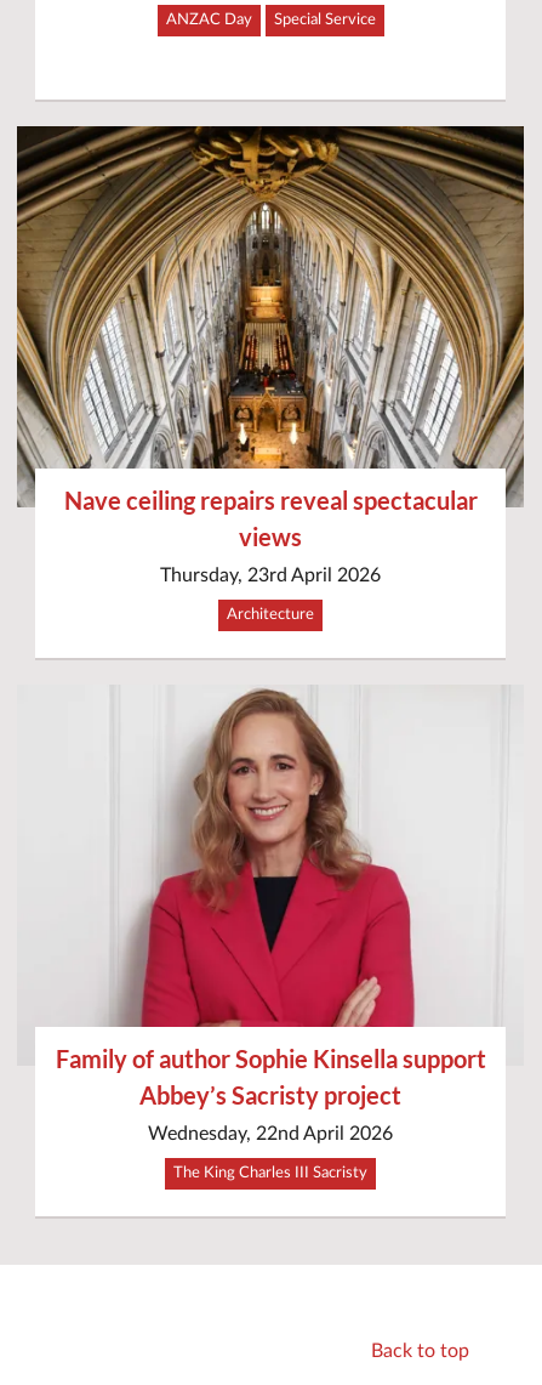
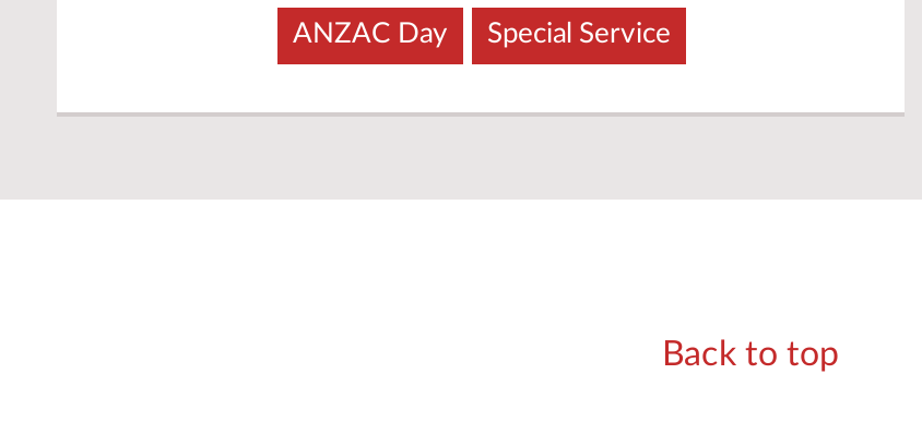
[16,124,525,622] [image] | Nave ceiling repairs reveal spectacular | views | Thursday, 23rd April 2026 | Architecture -> none
[36,683,504,1180] [image] | Family of author Sophie Kinsella support | Abbey’s Sacristy project | Wednesday, 22nd April 2026 | The King Charles III Sacristy -> none

